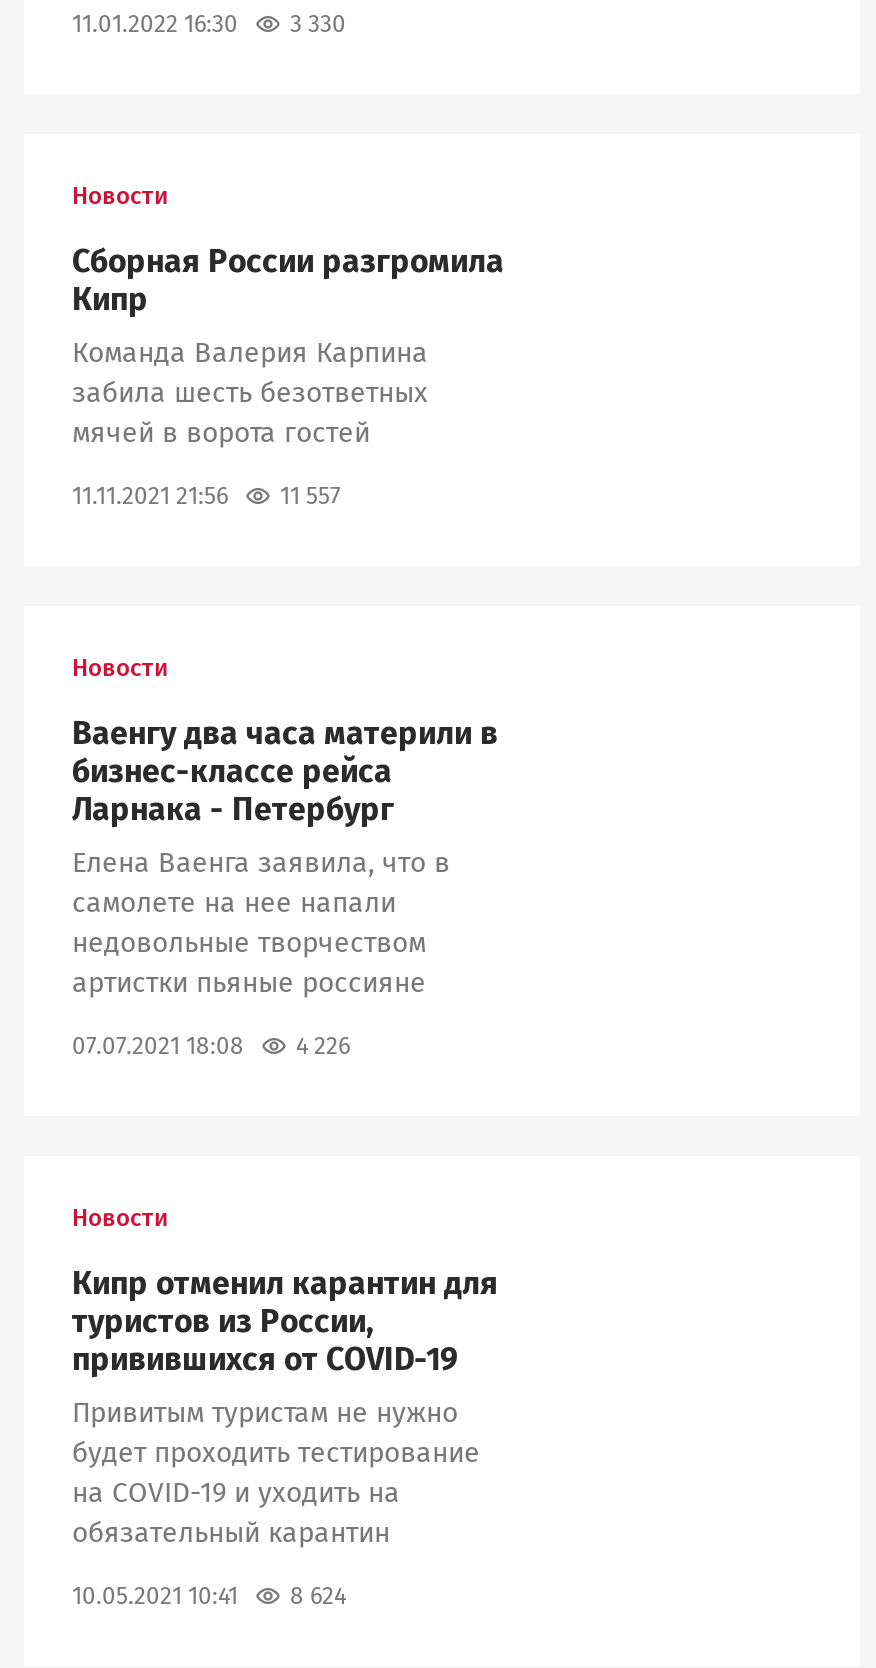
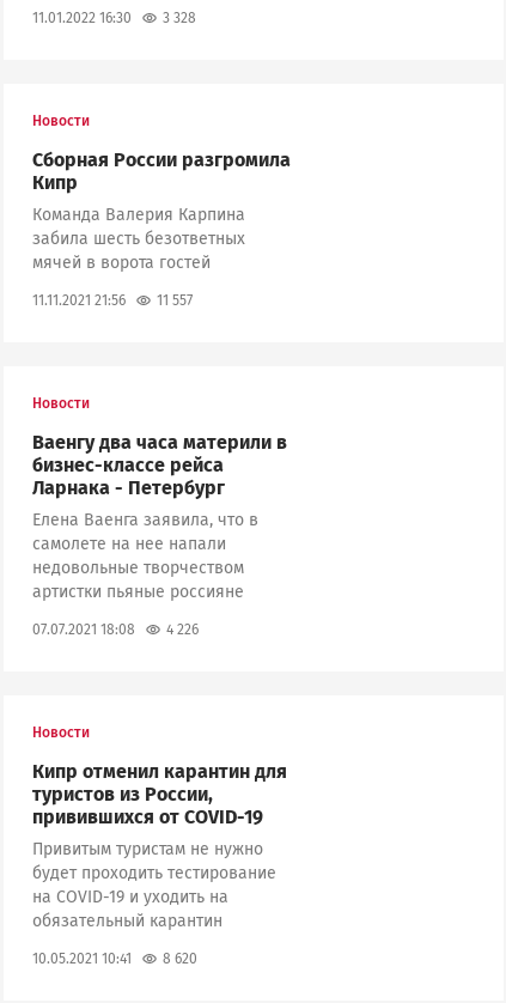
[72,10,346,38] 11.01.2022 16:30 3 330 -> [32,9,196,26] 11.01.2022 16:30 3 328
[72,1582,346,1610] 10.05.2021 10:41 8 624 -> [32,950,197,967] 10.05.2021 10:41 8 620

